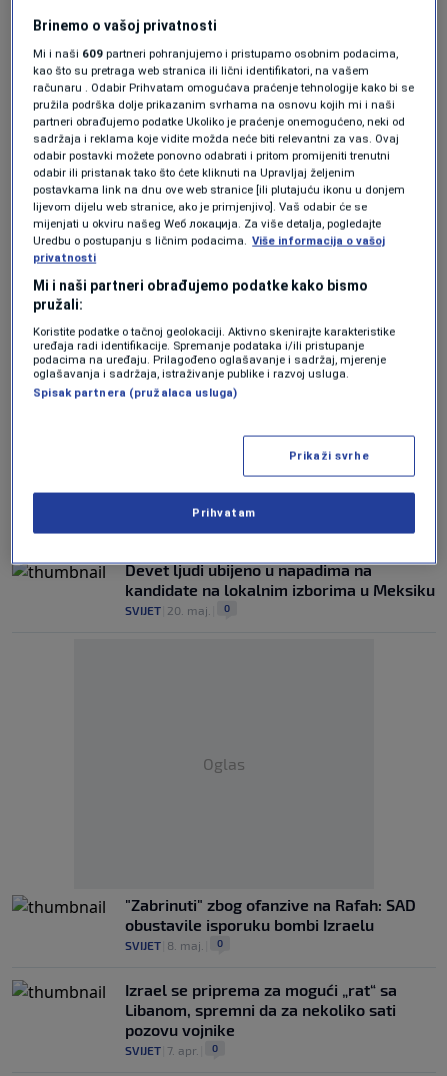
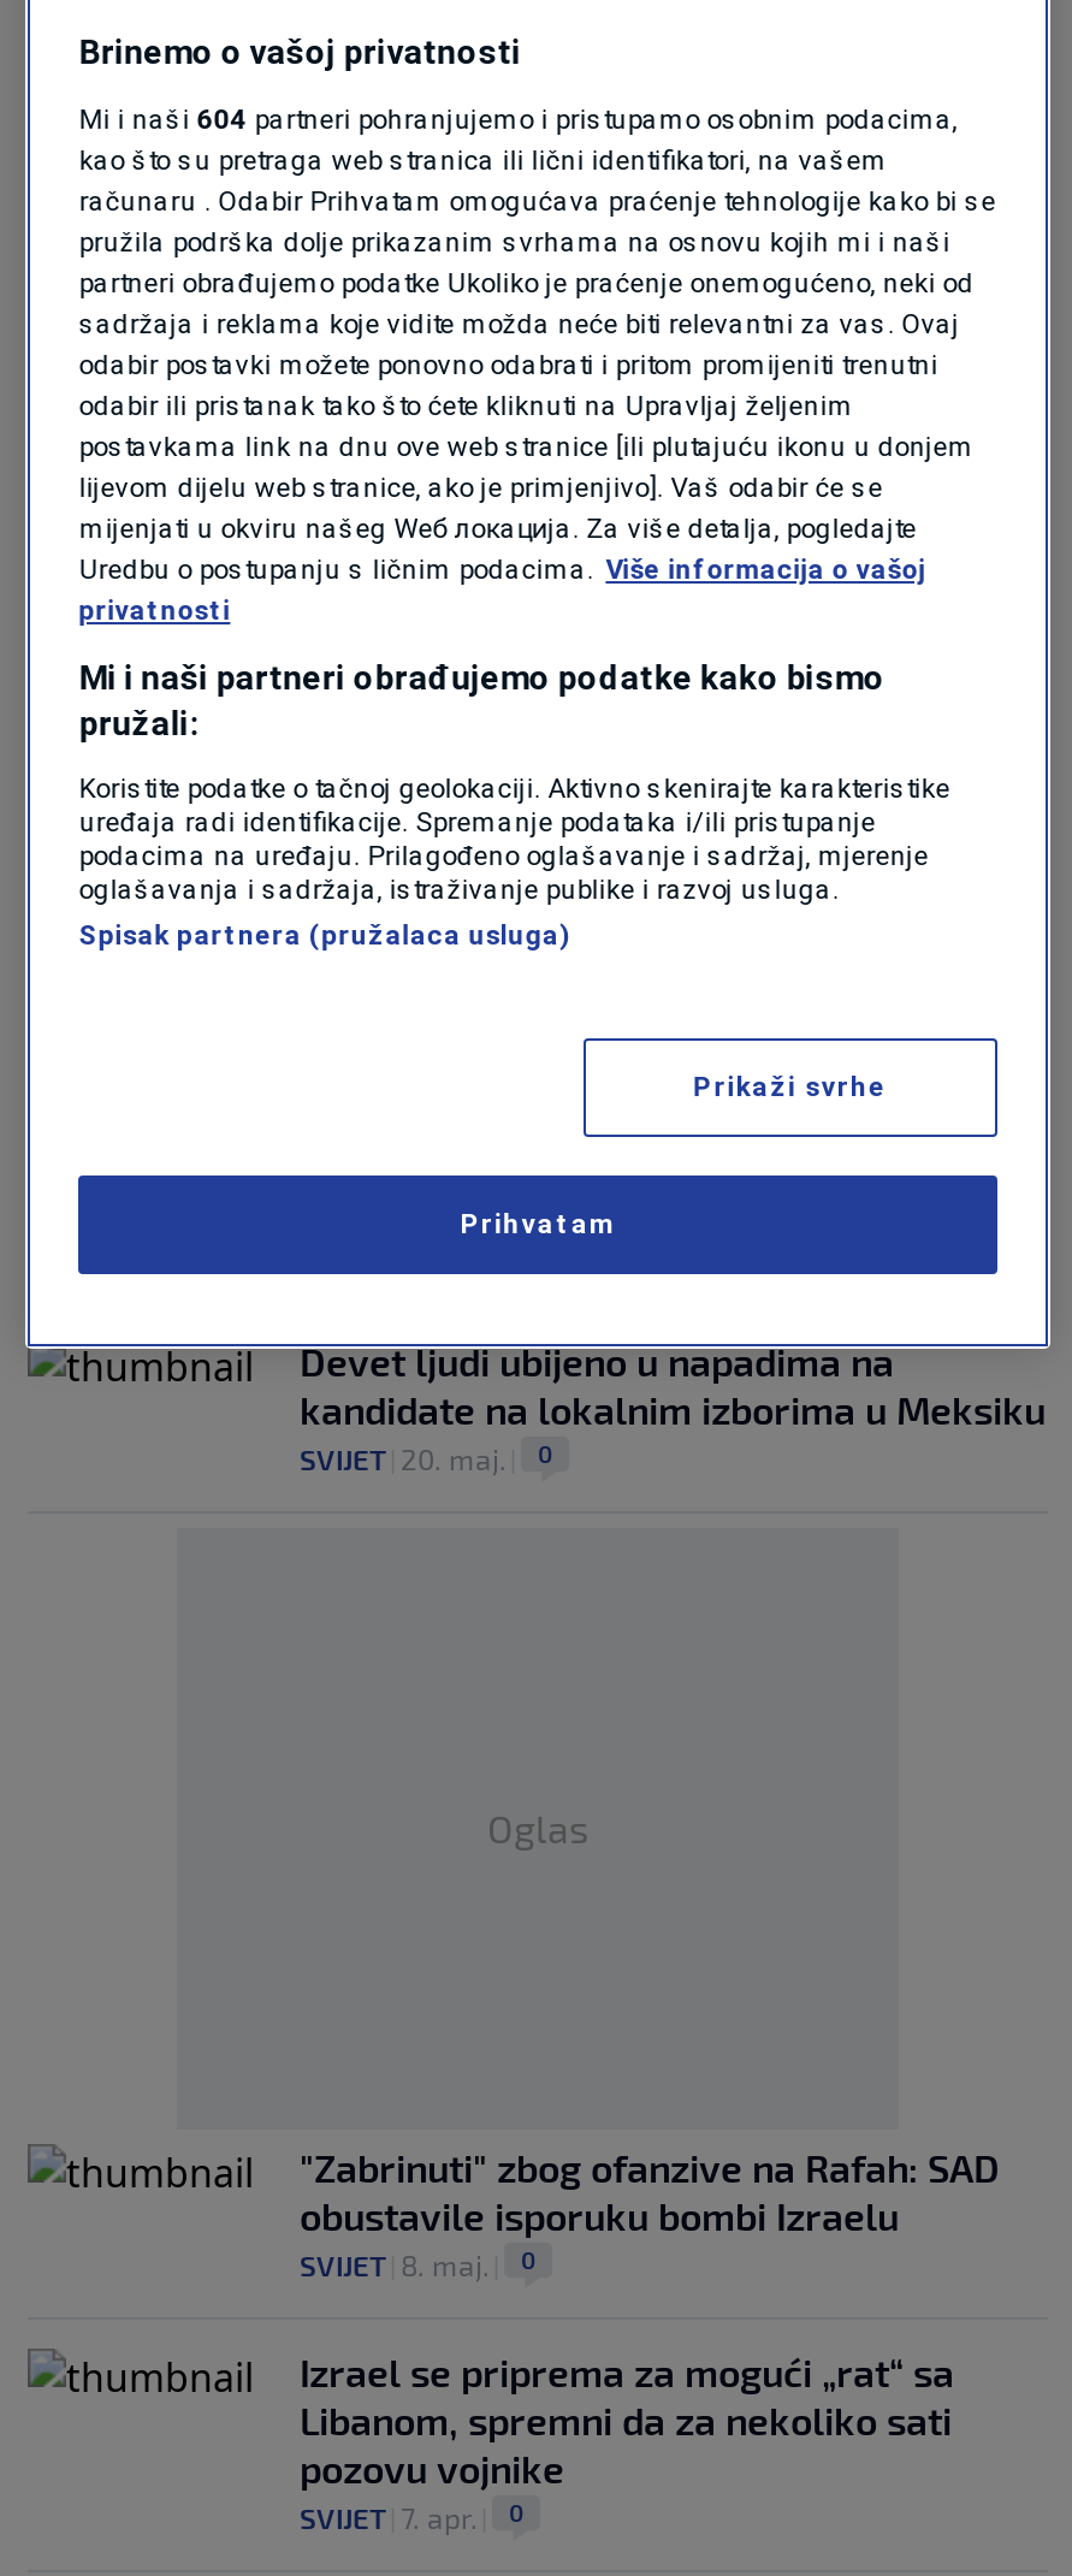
[33,46,398,60] Mi i naši 609 partneri pohranjujemo i pristupamo osobnim podacima, -> [79,101,957,135] Mi i naši 604 partneri pohranjujemo i pristupamo osobnim podacima,

